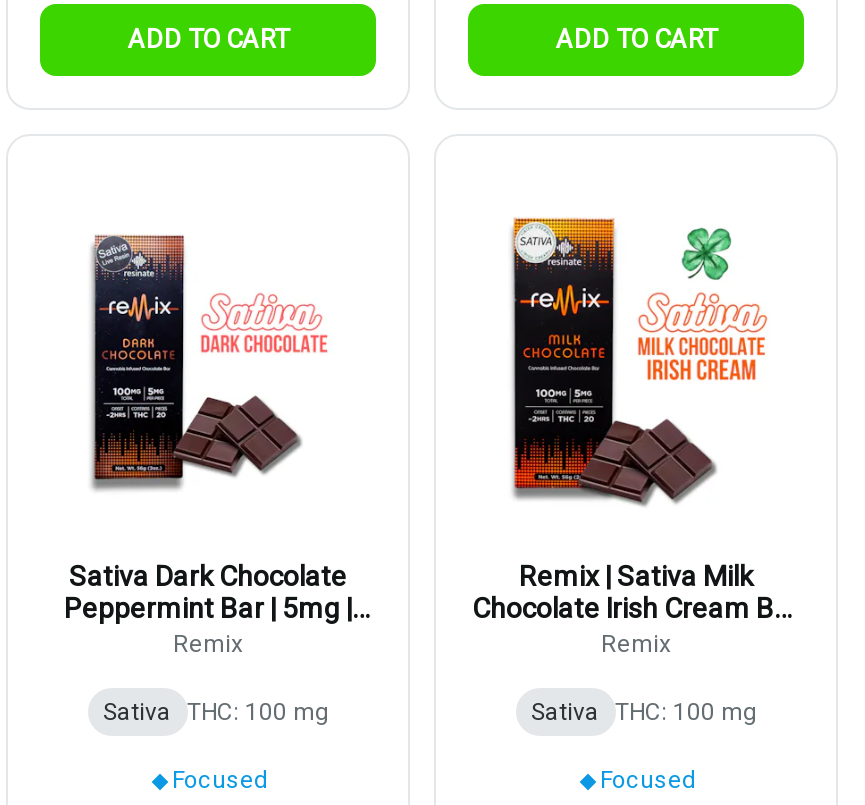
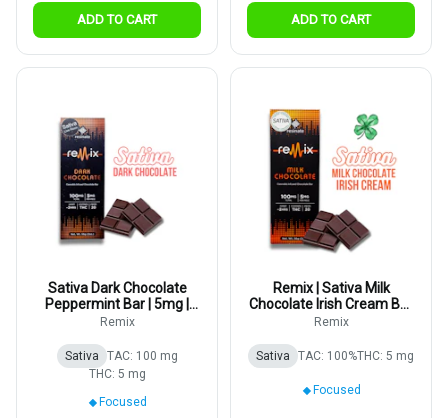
[103,698,329,726] Sativa THC: 100 mg -> [64,349,177,381] Sativa TAC: 100 mg | THC: 5 mg
[531,698,757,726] Sativa THC: 100 mg -> [256,349,414,363] Sativa TAC: 100%THC: 5 mg

